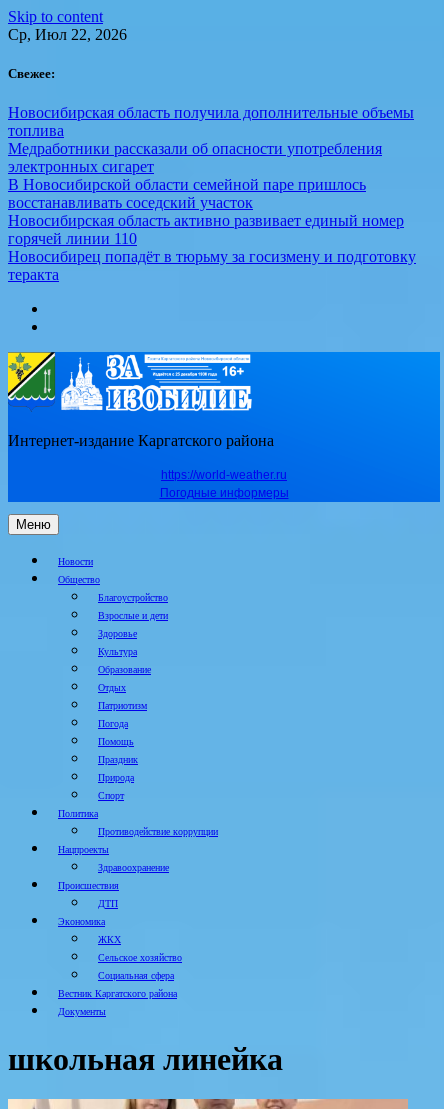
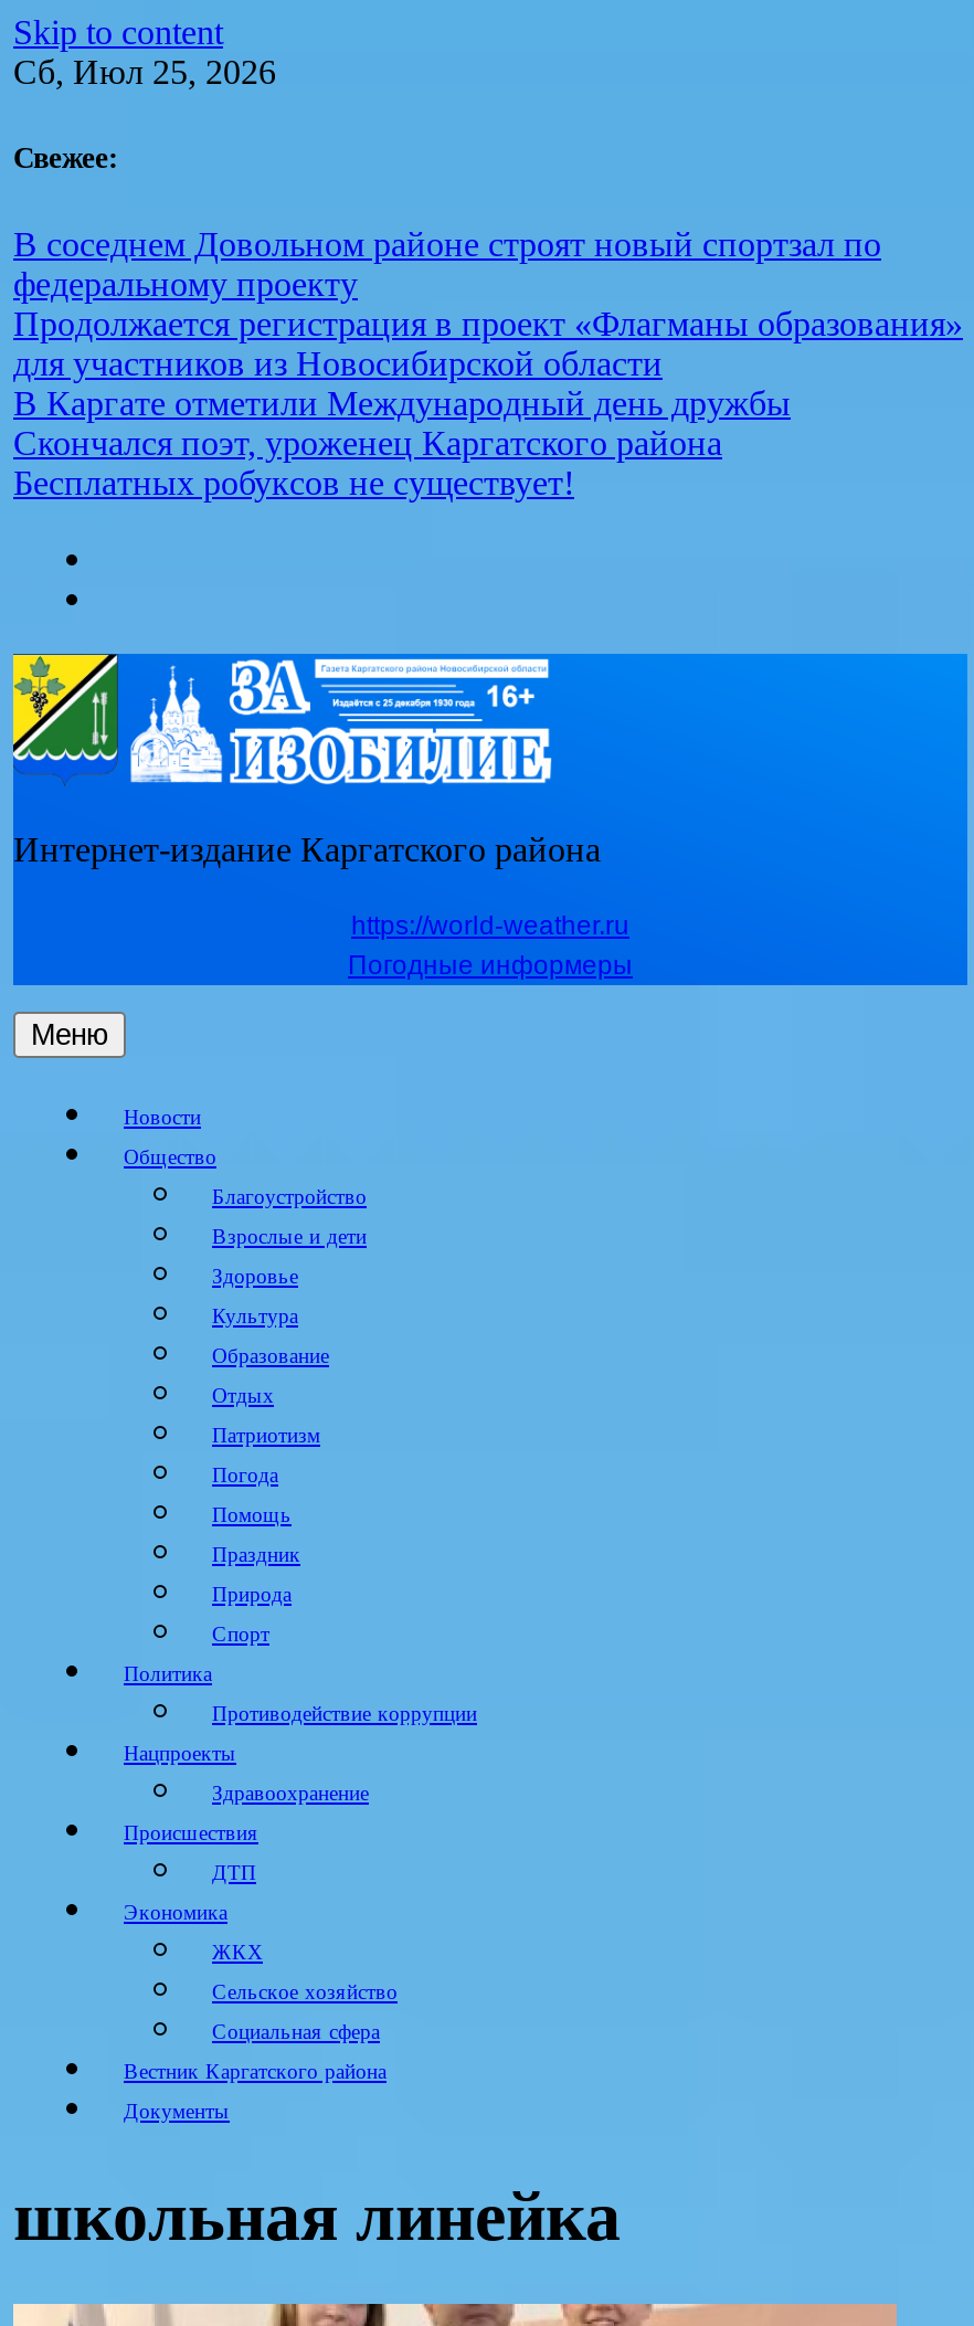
[8,26,127,43] Ср, Июл 22, 2026 -> [13,53,276,91] Сб, Июл 25, 2026
[8,104,416,283] Новосибирская область получила дополнительные объемы | топлива | Медработники рассказали об опасности употребления | электронных сигарет | В Новосибирской области семейной паре пришлось | восстанавливать соседский участок | Новосибирская область активно развивает единый номер | горячей линии 110 | Новосибирец попадёт в тюрьму за госизмену и подготовку | теракта -> [13,226,963,502] В соседнем Довольном районе строят новый спортзал по | федеральному проекту | Продолжается регистрация в проект «Флагманы образования» | для участников из Новосибирской области | В Каргате отметили Международный день дружбы | Скончался поэт, уроженец Каргатского района | Бесплатных робуксов не существует!

